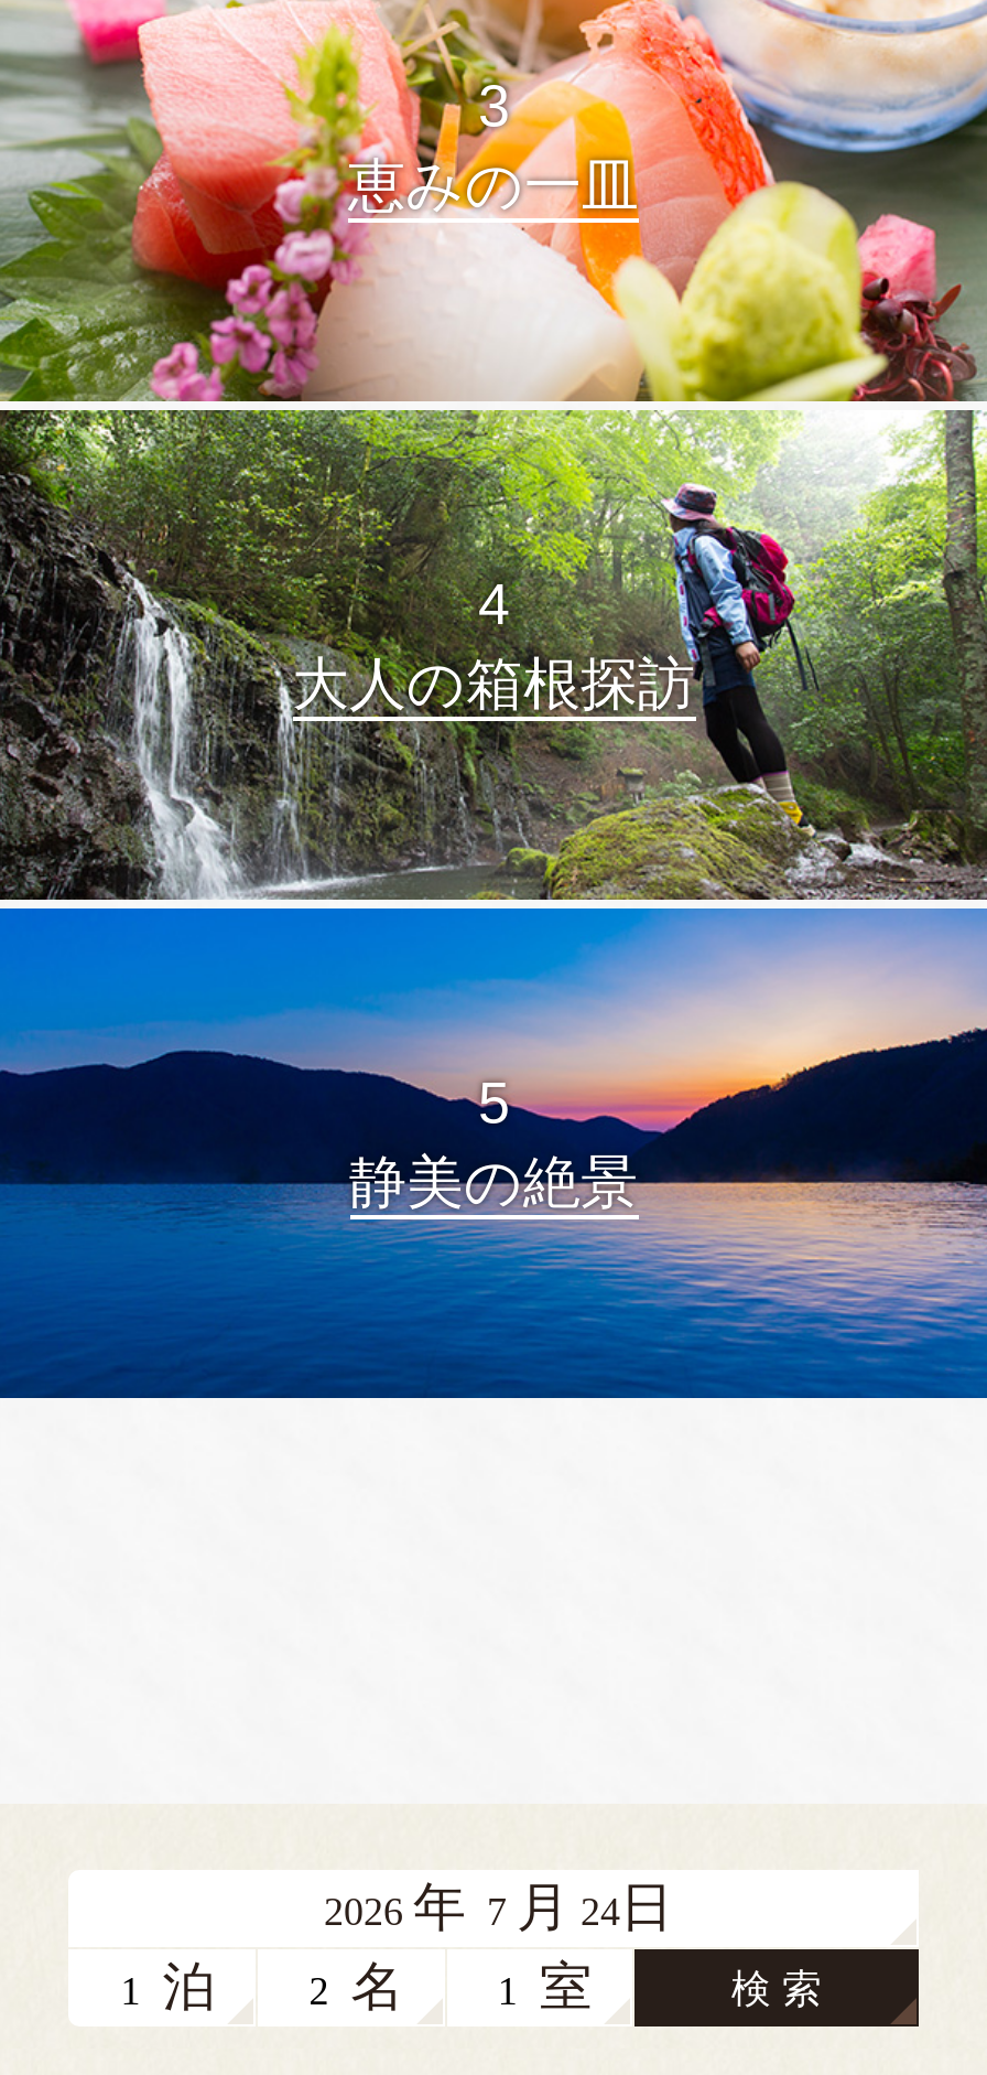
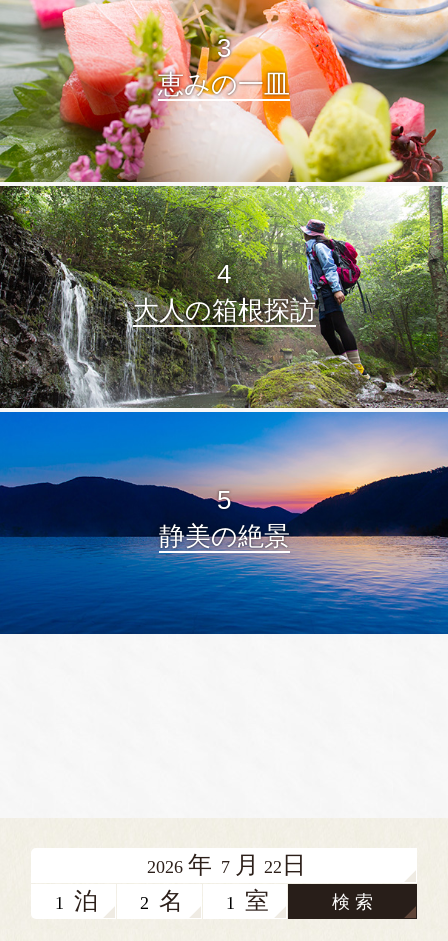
[324,1878,673,1936] 2026 年 7 月 24日 -> [147,852,305,878] 2026 年 7 月 22日

